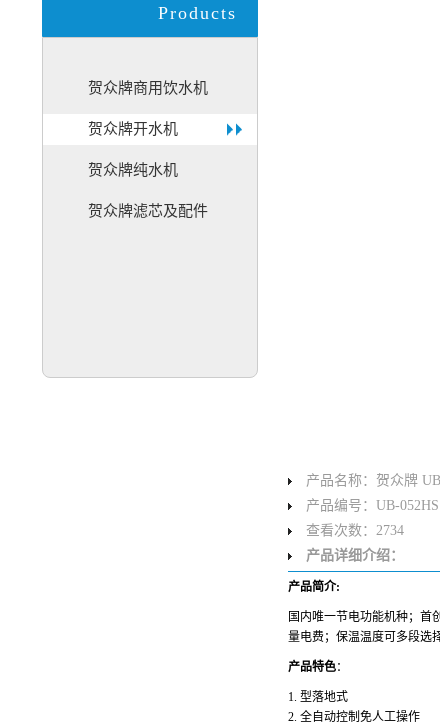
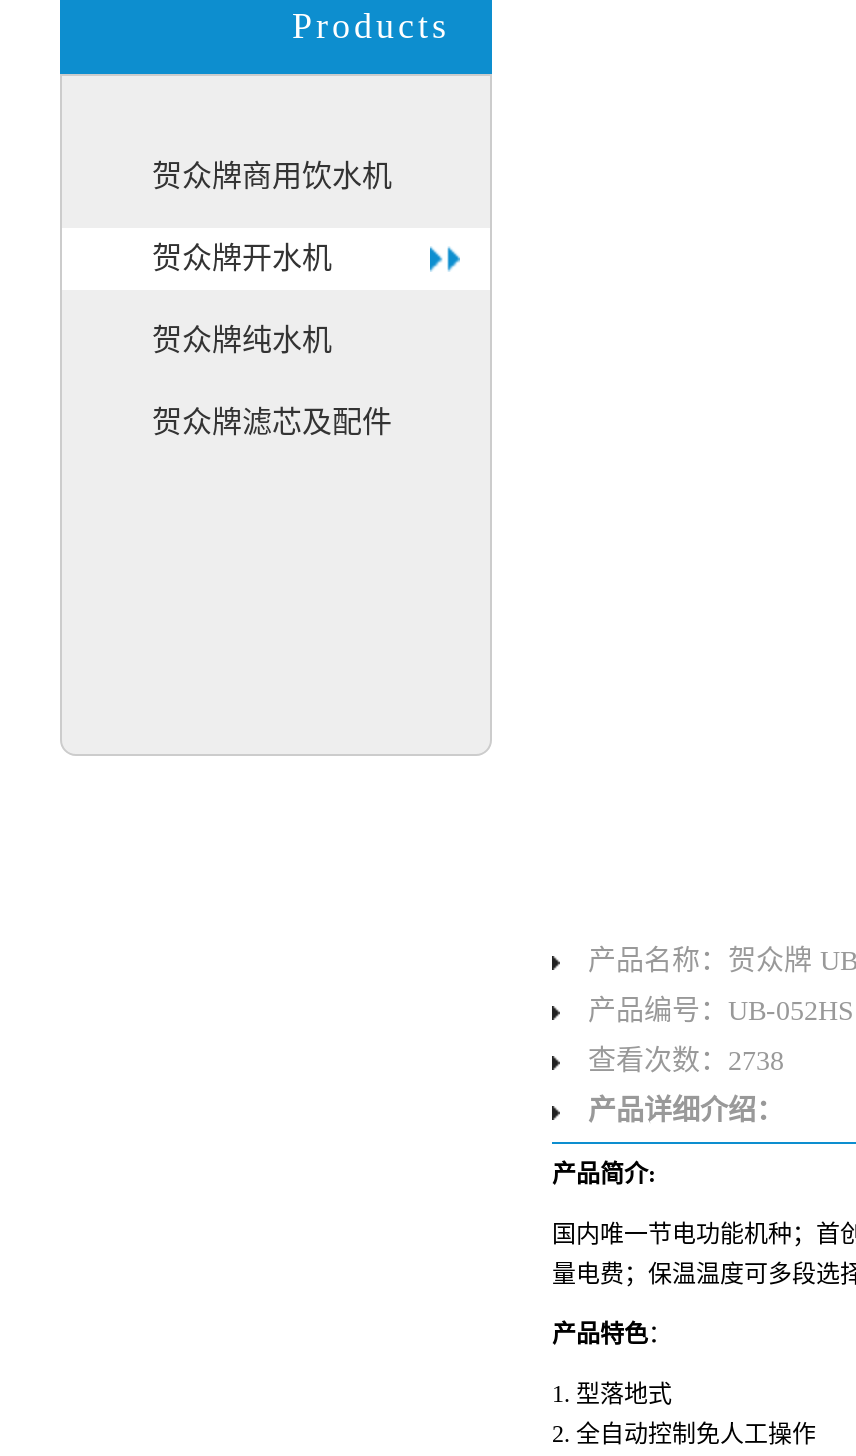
[306,523,404,538] 查看次数：2734 -> [588,1046,784,1076] 查看次数：2738

